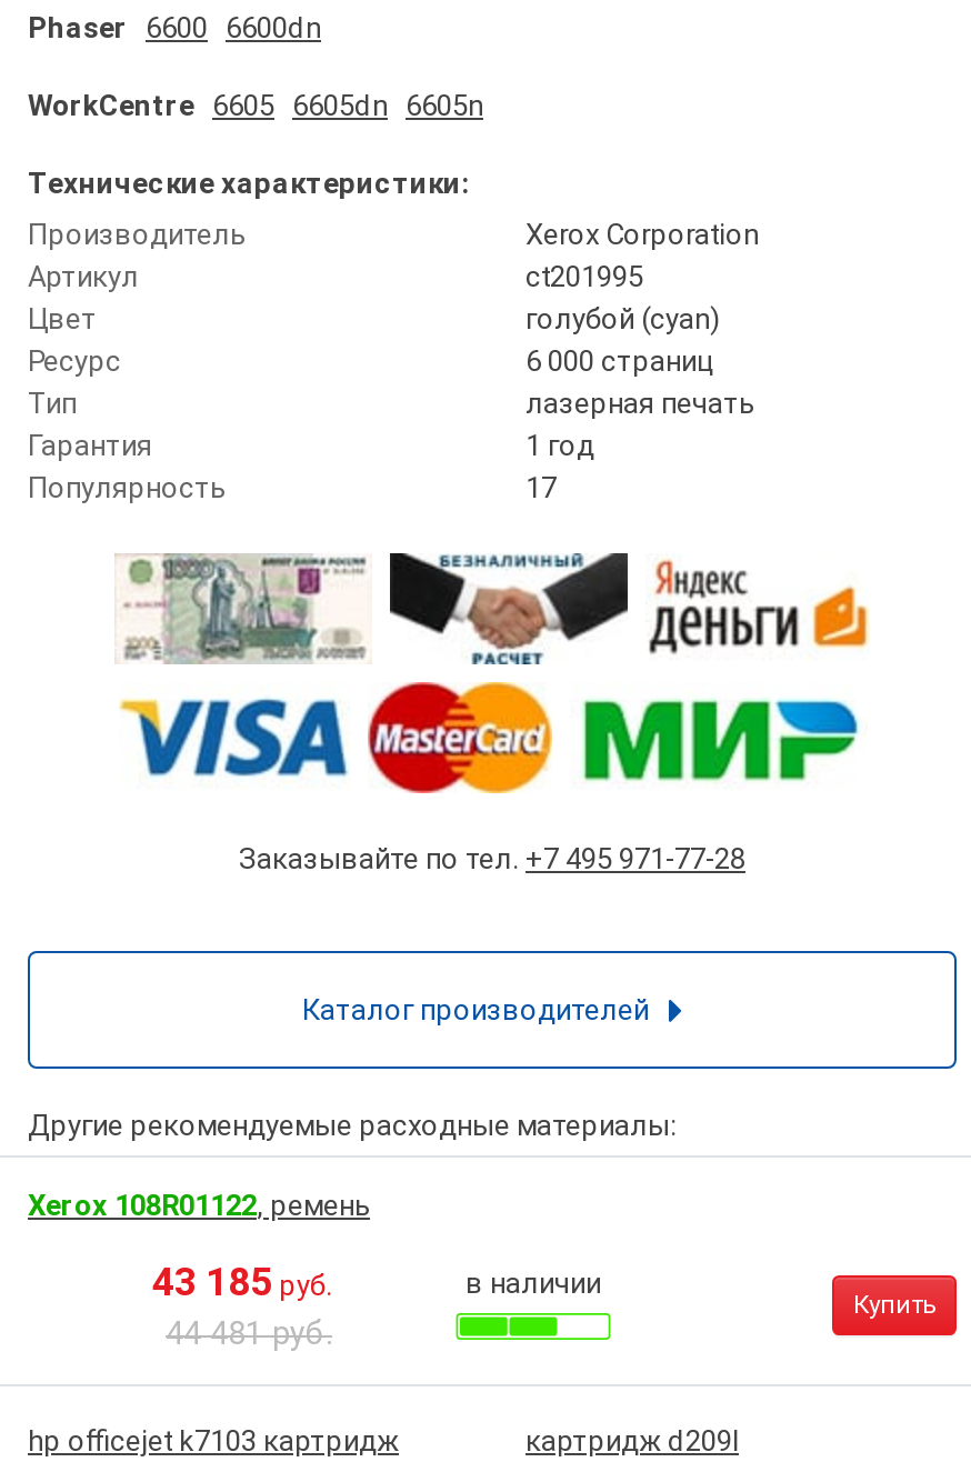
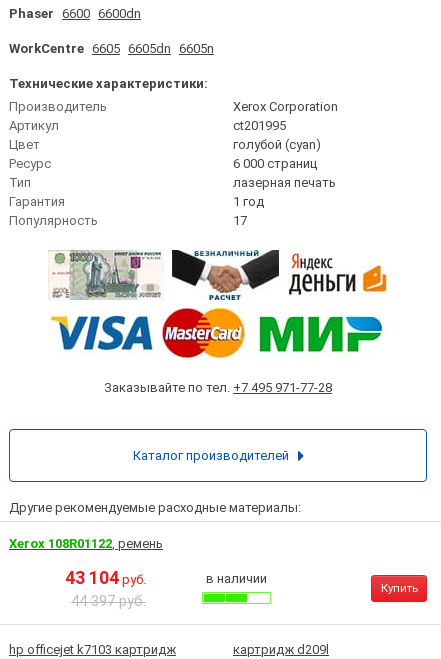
[152,1259,332,1303] 43 185 руб. -> [65,568,146,588] 43 104 руб.
[166,1314,332,1352] 44 481 руб. -> [71,593,146,610] 44 397 руб.

